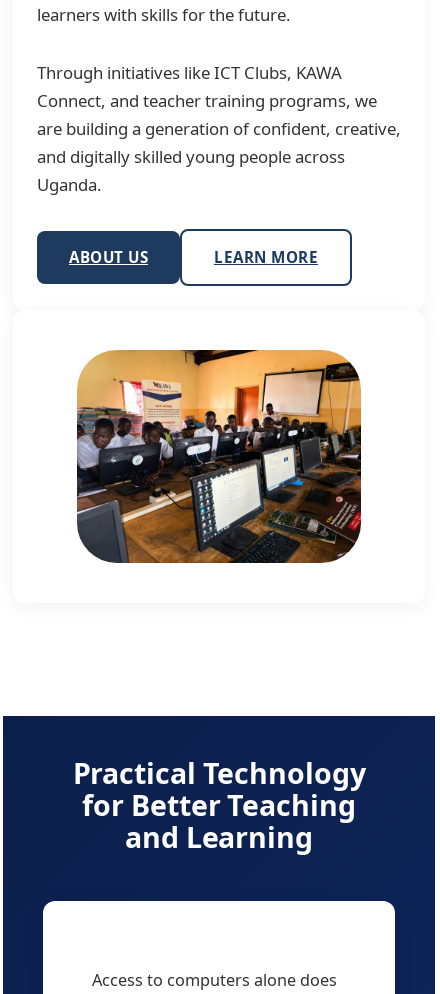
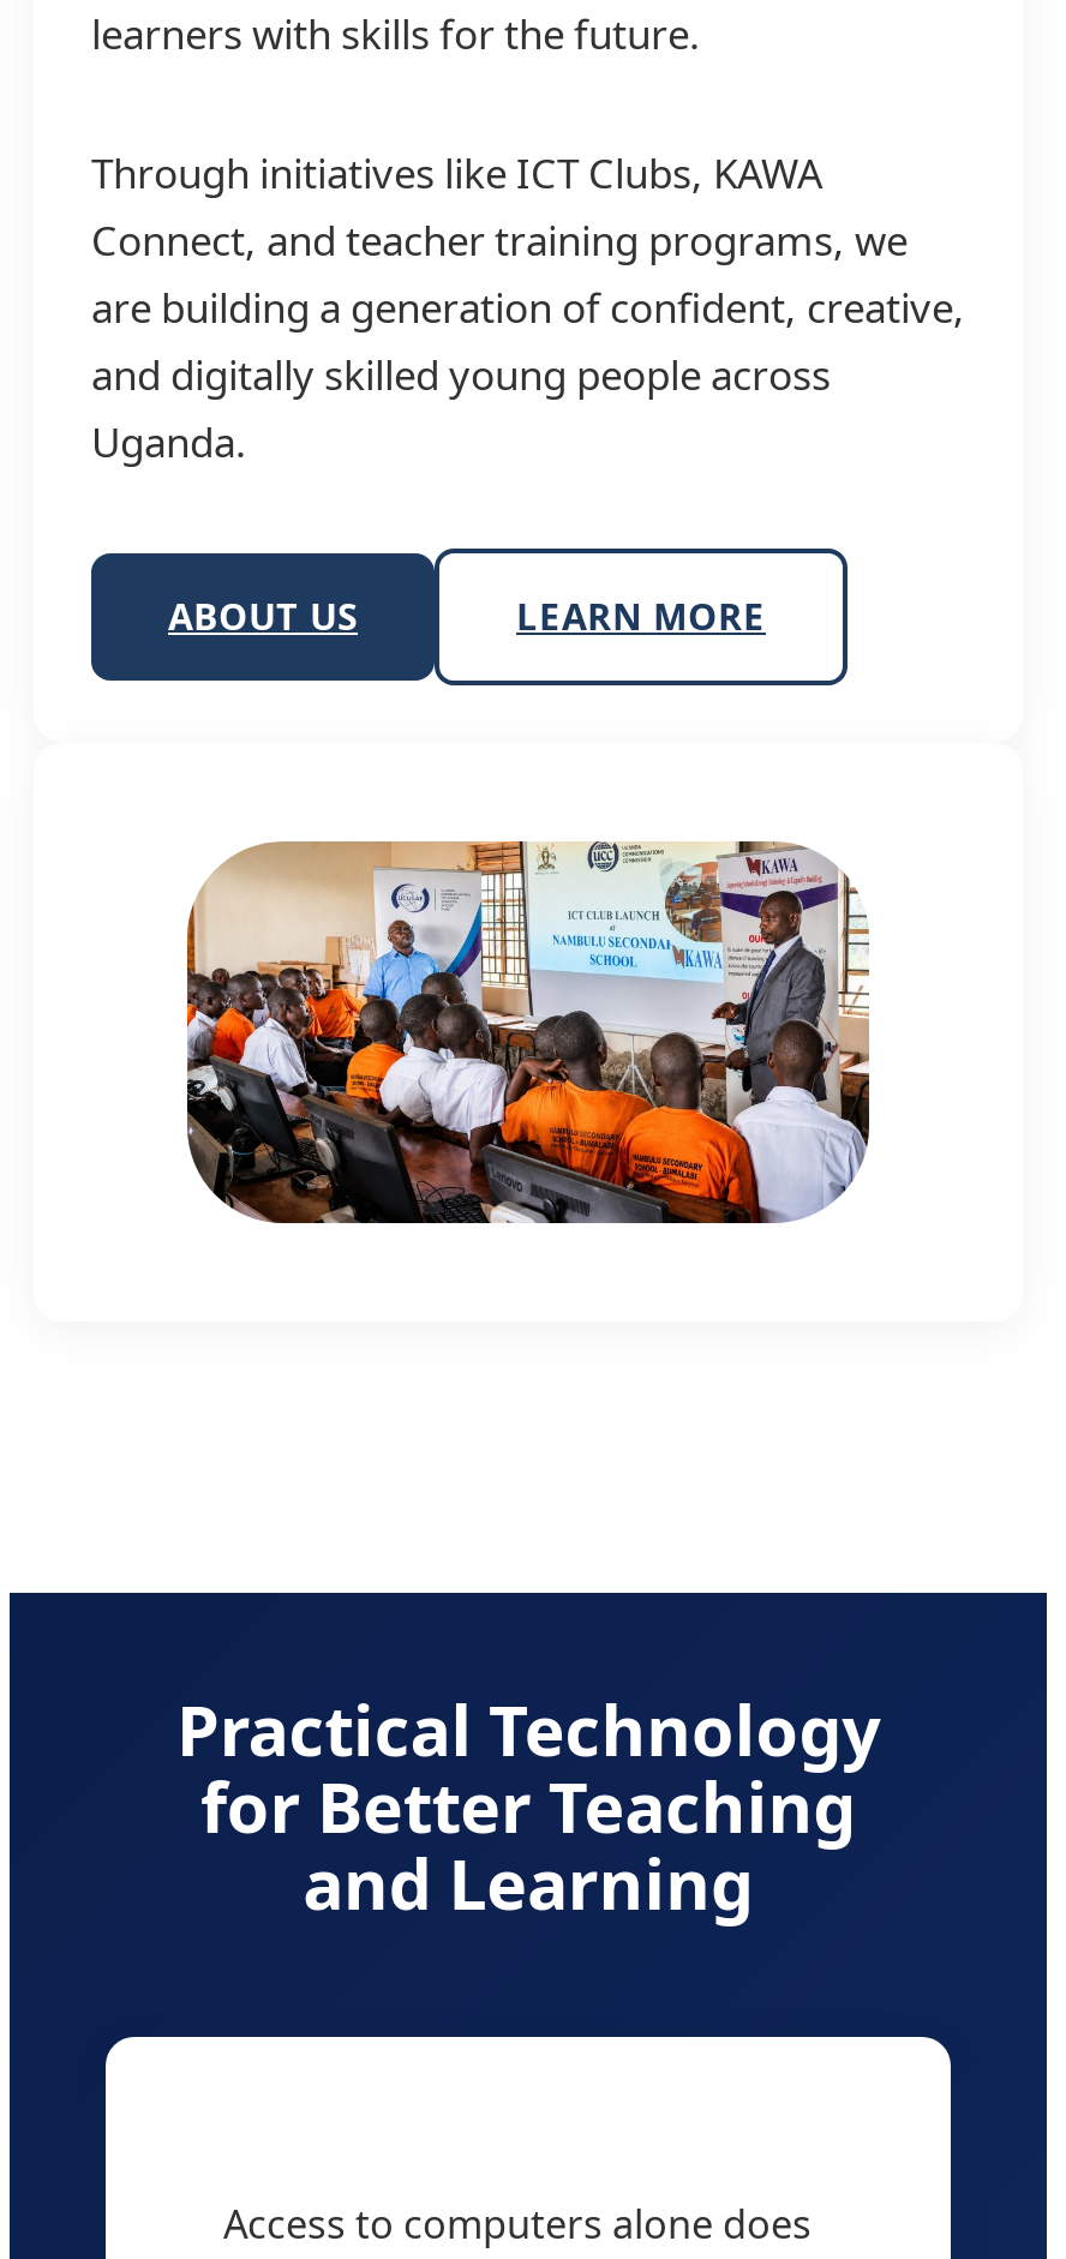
[76,349,362,564] [image] -> [185,840,872,1224] [image]

